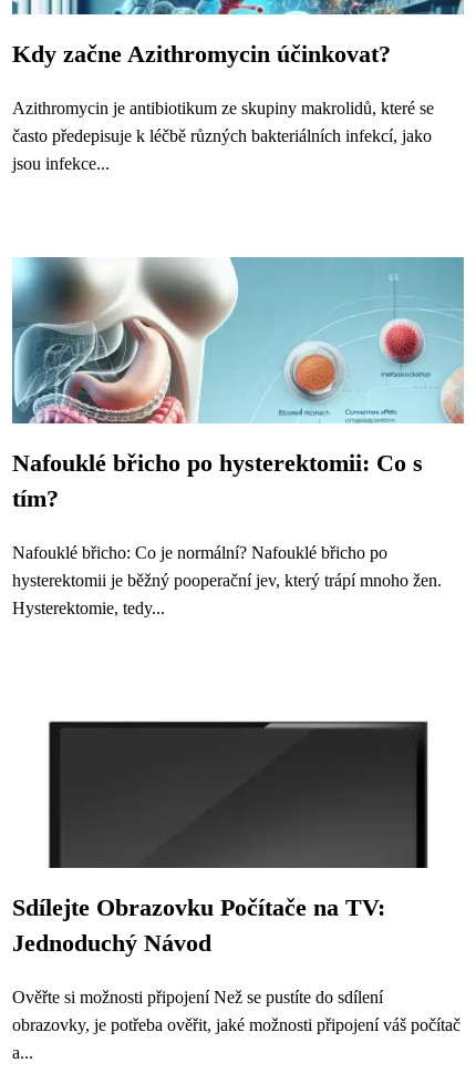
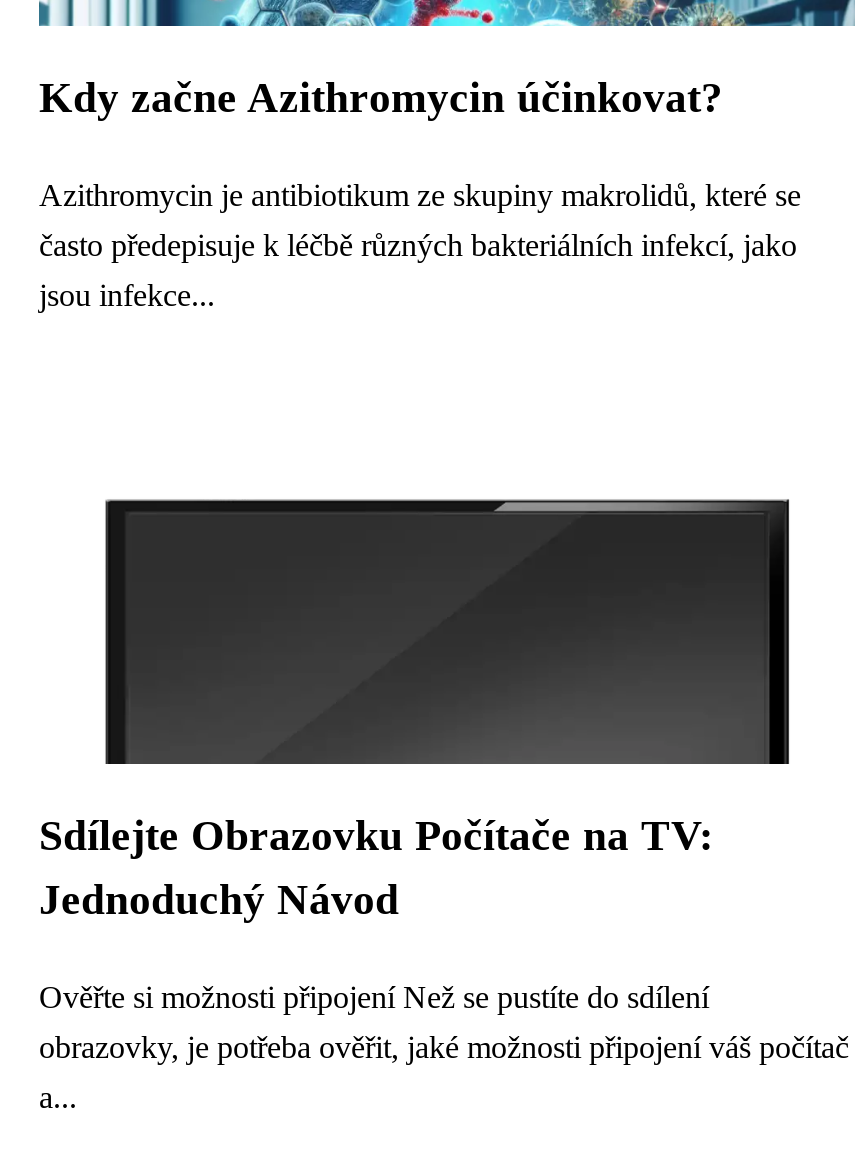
[12,256,465,617] [image] | Nafouklé břicho po hysterektomii: Co s | tím? | Nafouklé břicho: Co je normální? Nafouklé břicho po | hysterektomii je běžný pooperační jev, který trápí mnoho žen. | Hysterektomie, tedy... -> none

